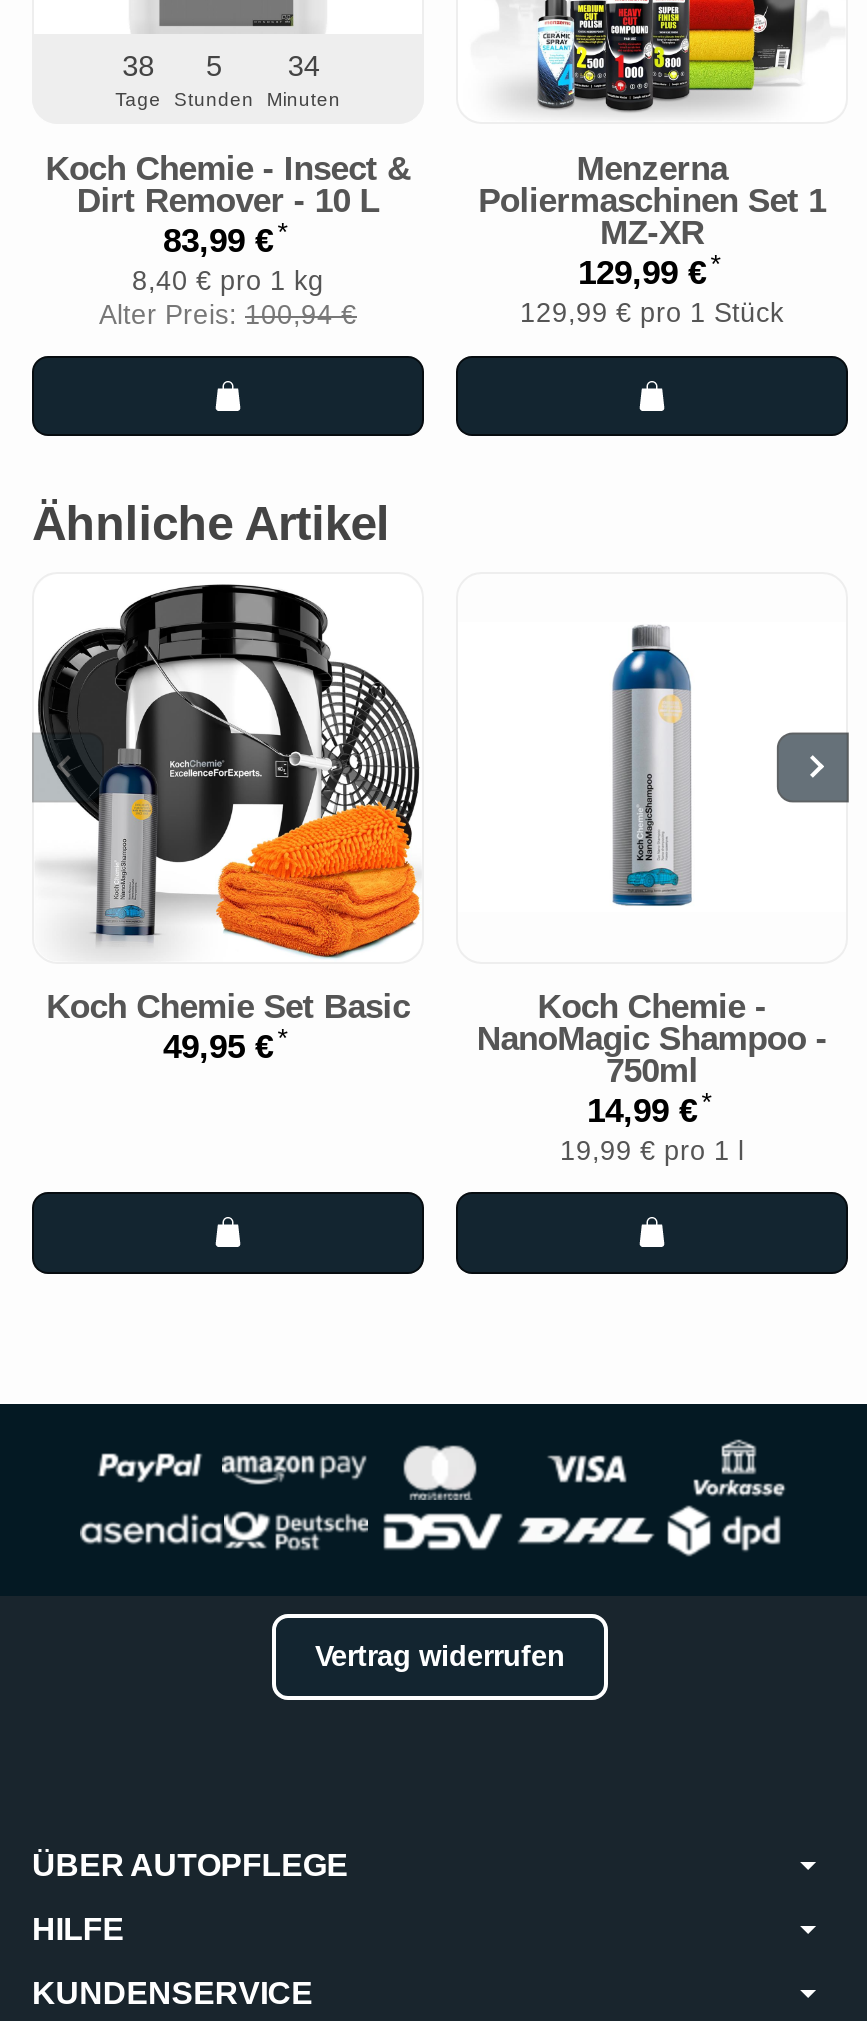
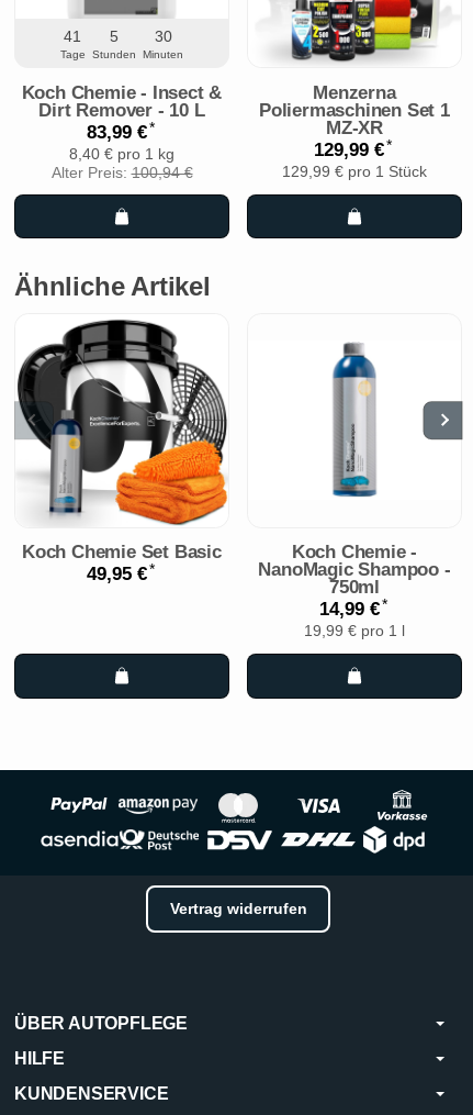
[122,50,222,82] 38 5 -> [64,27,119,45] 41 5
[288,50,320,82] 34 -> [155,27,172,45] 30

